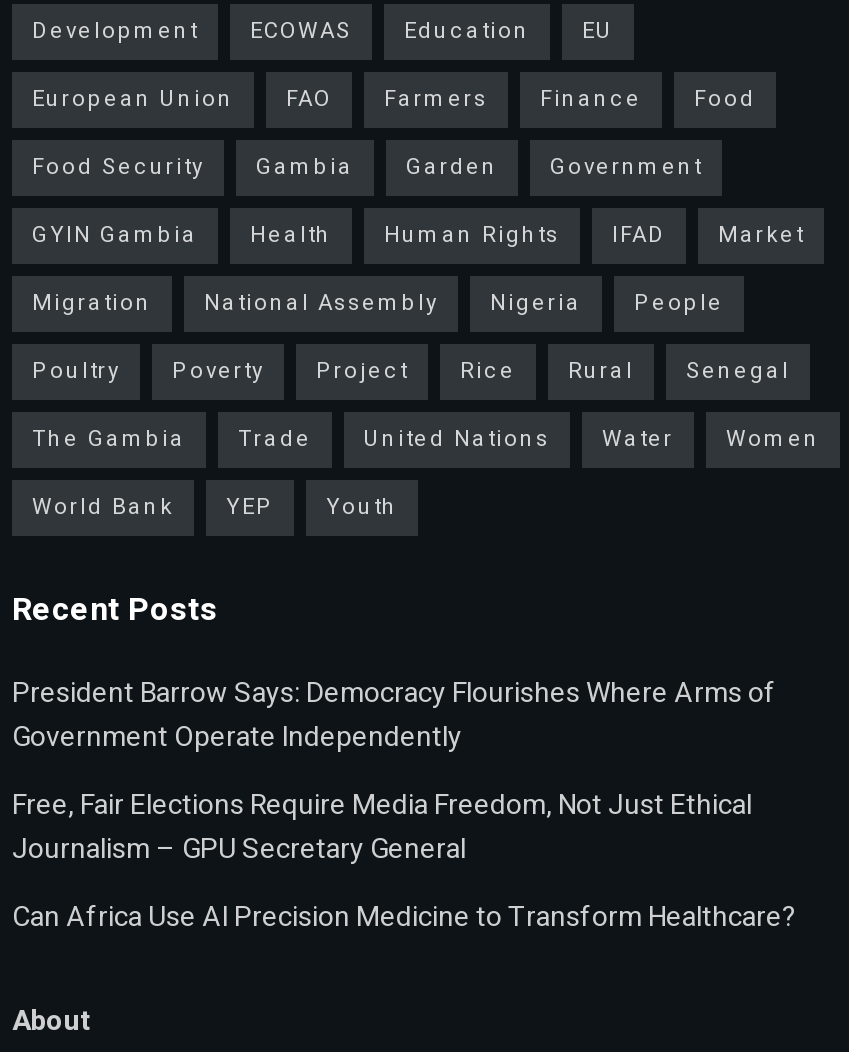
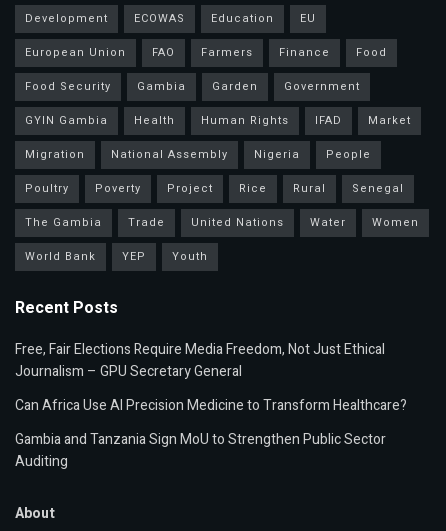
[12,671,776,757] President Barrow Says: Democracy Flourishes Where Arms of | Government Operate Independently -> none
moved [12,783,796,937] -> [15,338,407,415]: Free, Fair Elections Require Media Freedom, Not Just Ethical | Journalism – GPU Secretary General | Can Africa Use AI Precision Medicine to Transform Healthcare?
none -> [15,428,386,471] Gambia and Tanzania Sign MoU to Strengthen Public Sector | Auditing

